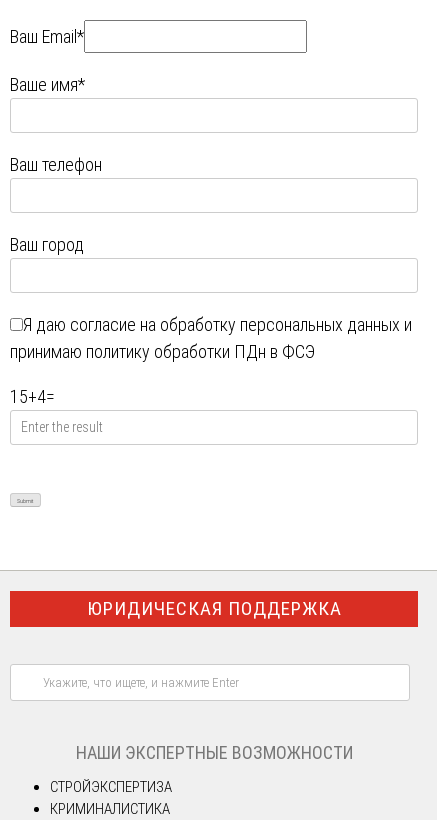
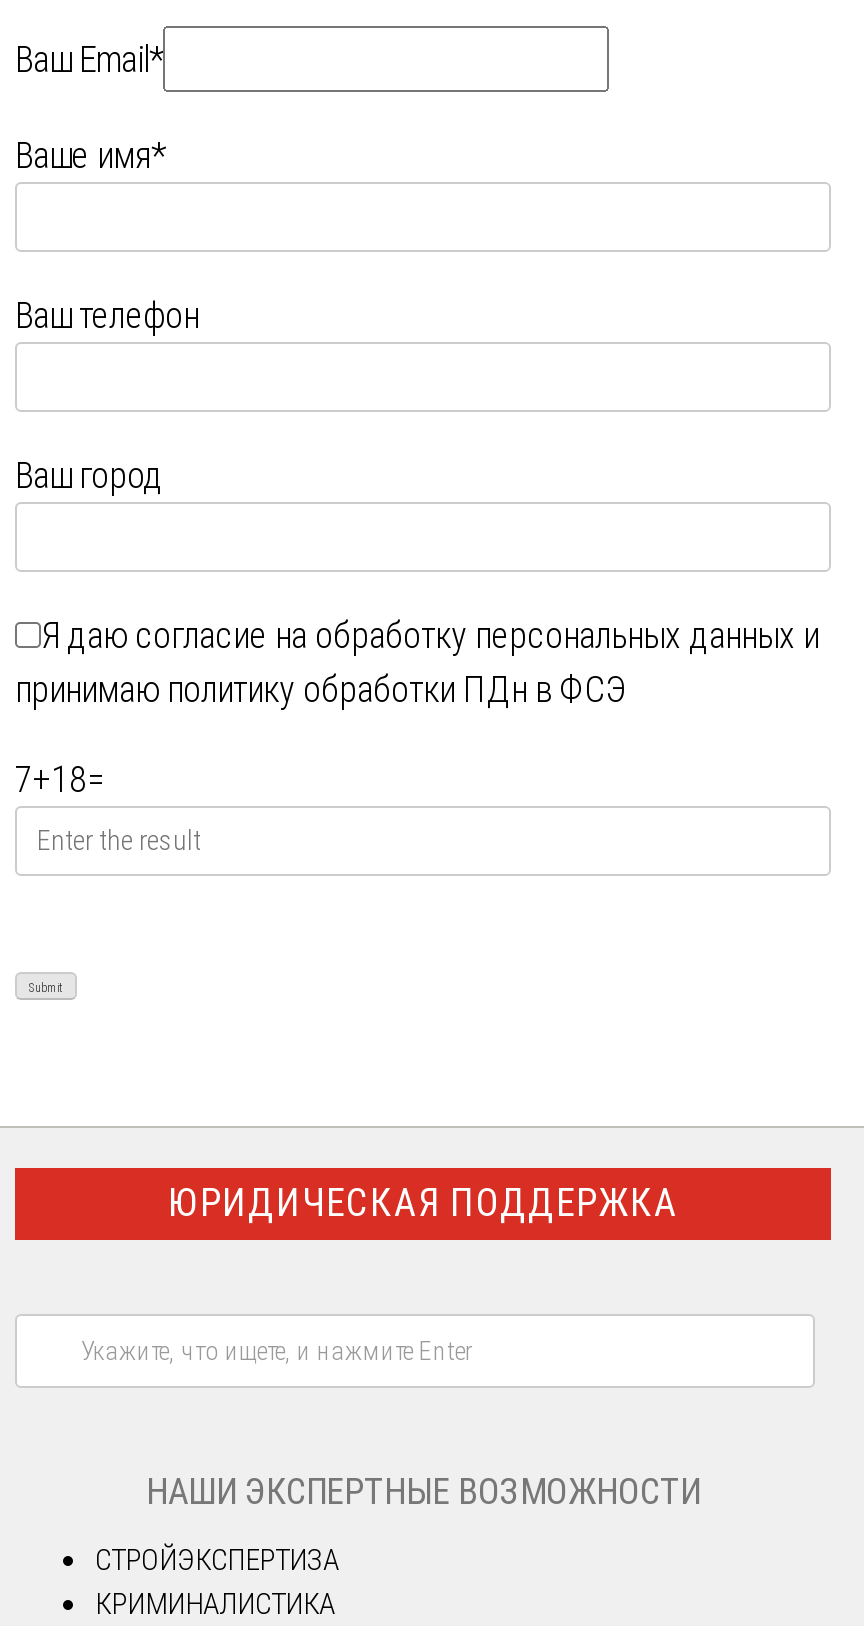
[10,386,55,407] 15+4= -> [15,757,105,799] 7+18=

